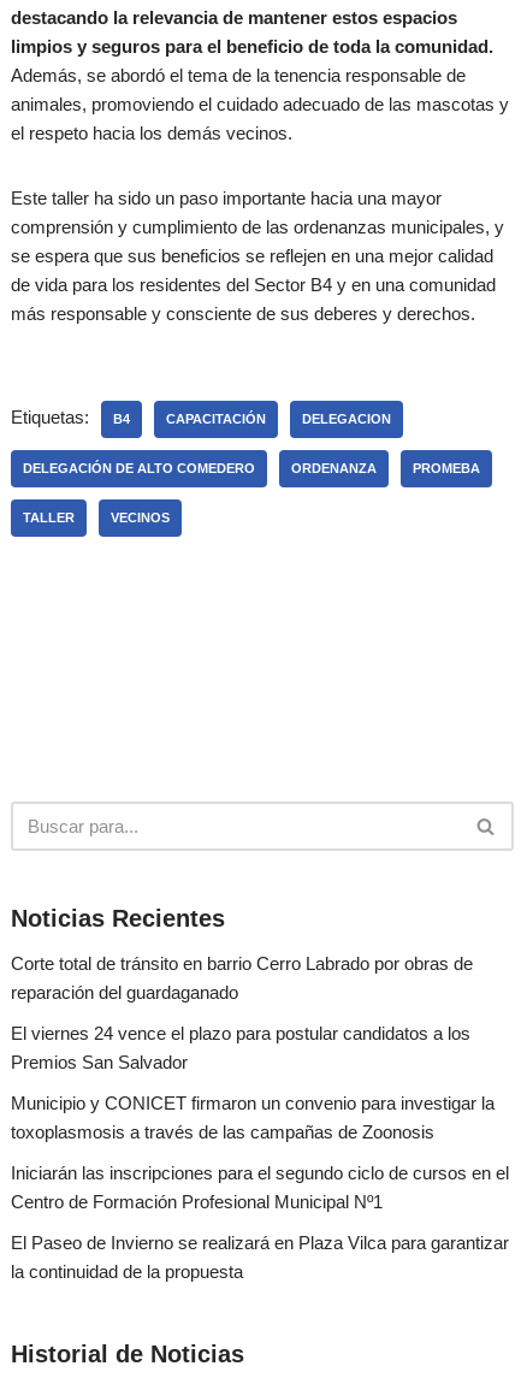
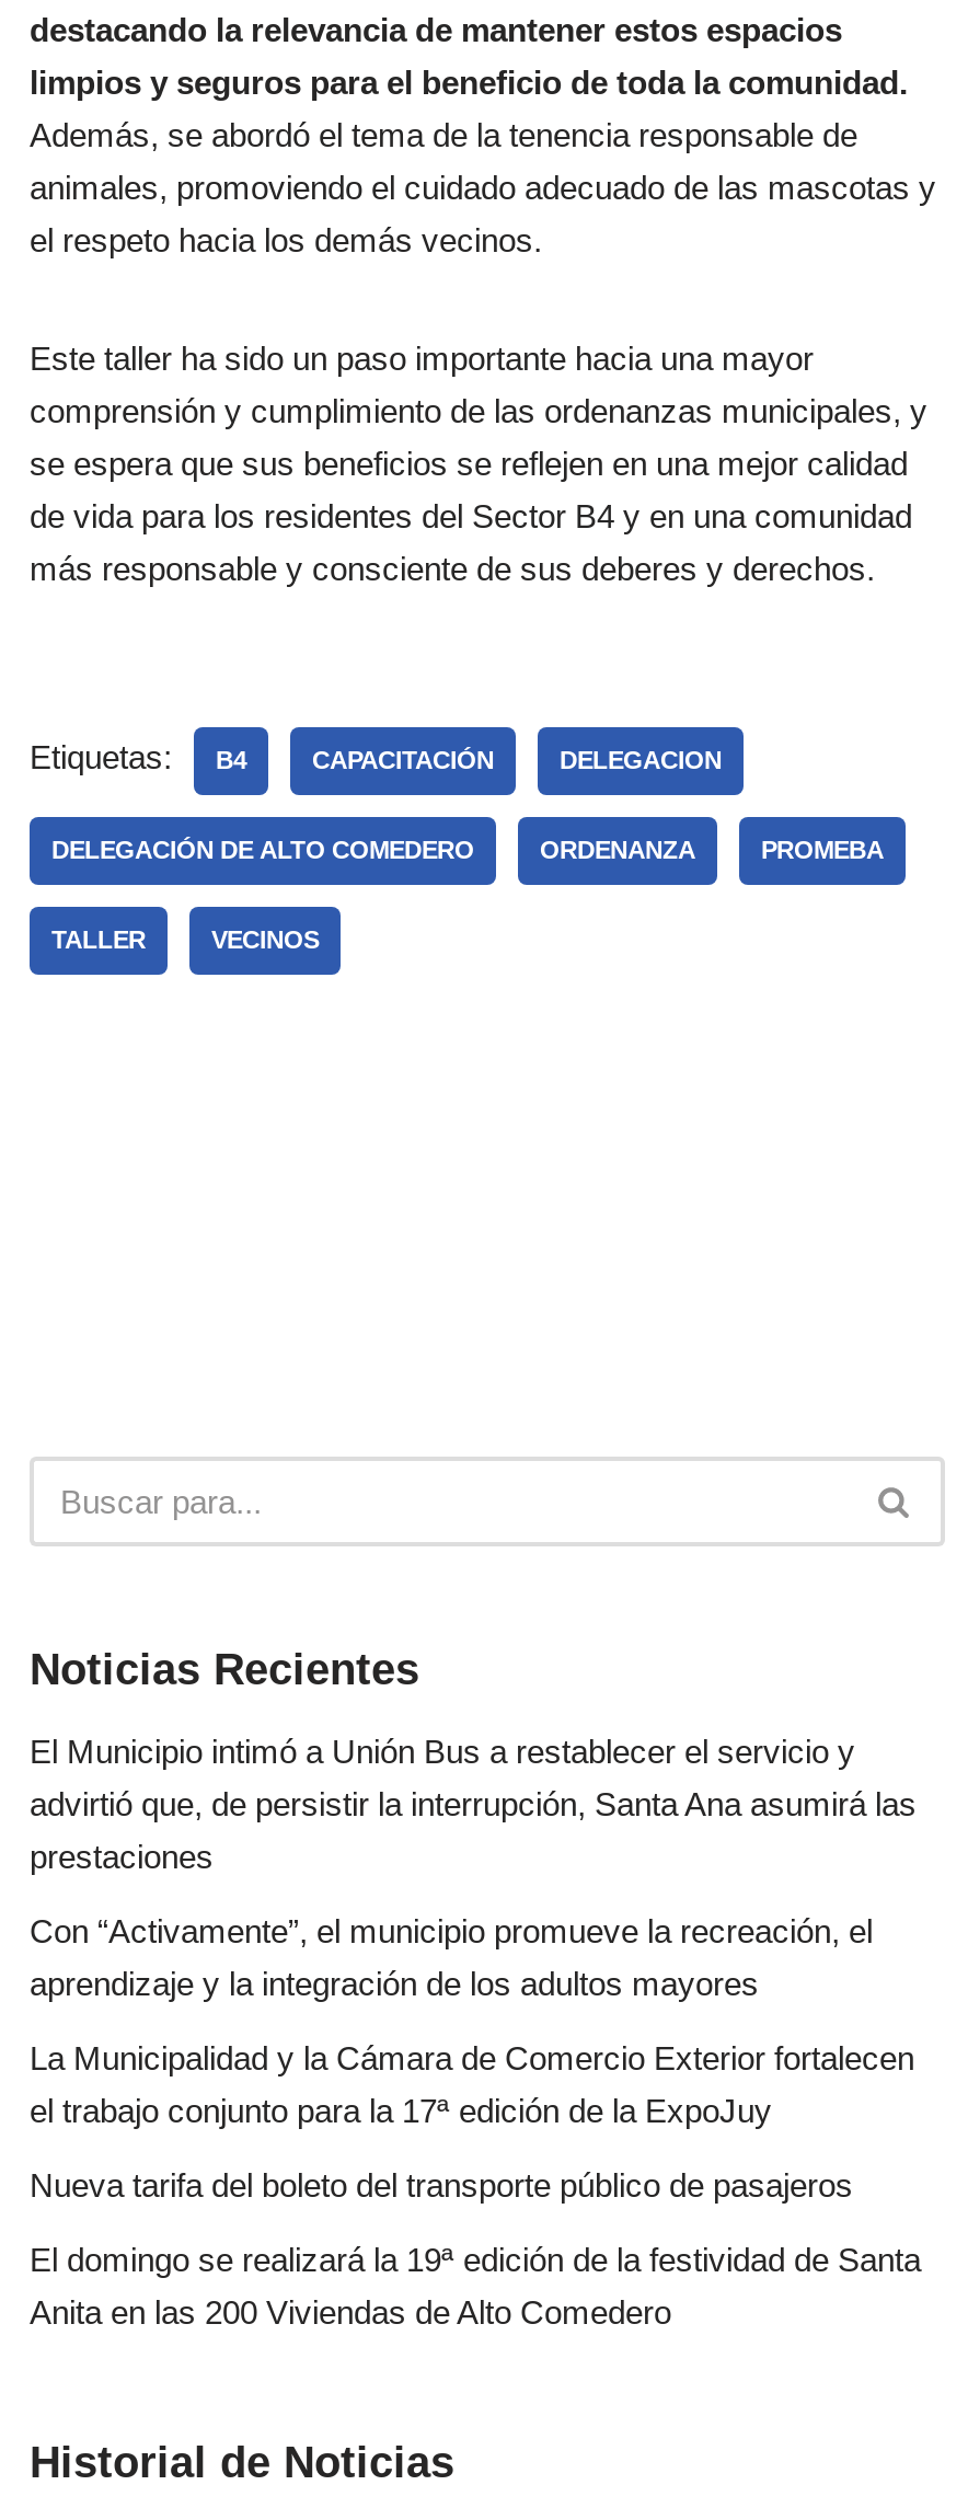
[11,953,473,1002] Corte total de tránsito en barrio Cerro Labrado por obras de | reparación del guardaganado -> [30,1734,917,1876] El Municipio intimó a Unión Bus a restablecer el servicio y | advirtió que, de persistir la interrupción, Santa Ana asumirá las | prestaciones
[11,1022,470,1072] El viernes 24 vence el plazo para postular candidatos a los | Premios San Salvador -> [30,1913,873,2003] Con “Activamente”, el municipio promueve la recreación, el | aprendizaje y la integración de los adultos mayores
[11,1092,495,1142] Municipio y CONICET firmaron un convenio para investigar la | toxoplasmosis a través de las campañas de Zoonosis -> [30,2040,914,2130] La Municipalidad y la Cámara de Comercio Exterior fortalecen | el trabajo conjunto para la 17ª edición de la ExpoJuy
[11,1162,509,1211] Iniciarán las inscripciones para el segundo ciclo de cursos en el | Centro de Formación Profesional Municipal Nº1 -> [30,2167,853,2205] Nueva tarifa del boleto del transporte público de pasajeros
[11,1232,509,1281] El Paseo de Invierno se realizará en Plaza Vilca para garantizar | la continuidad de la propuesta -> [30,2242,921,2332] El domingo se realizará la 19ª edición de la festividad de Santa | Anita en las 200 Viviendas de Alto Comedero

